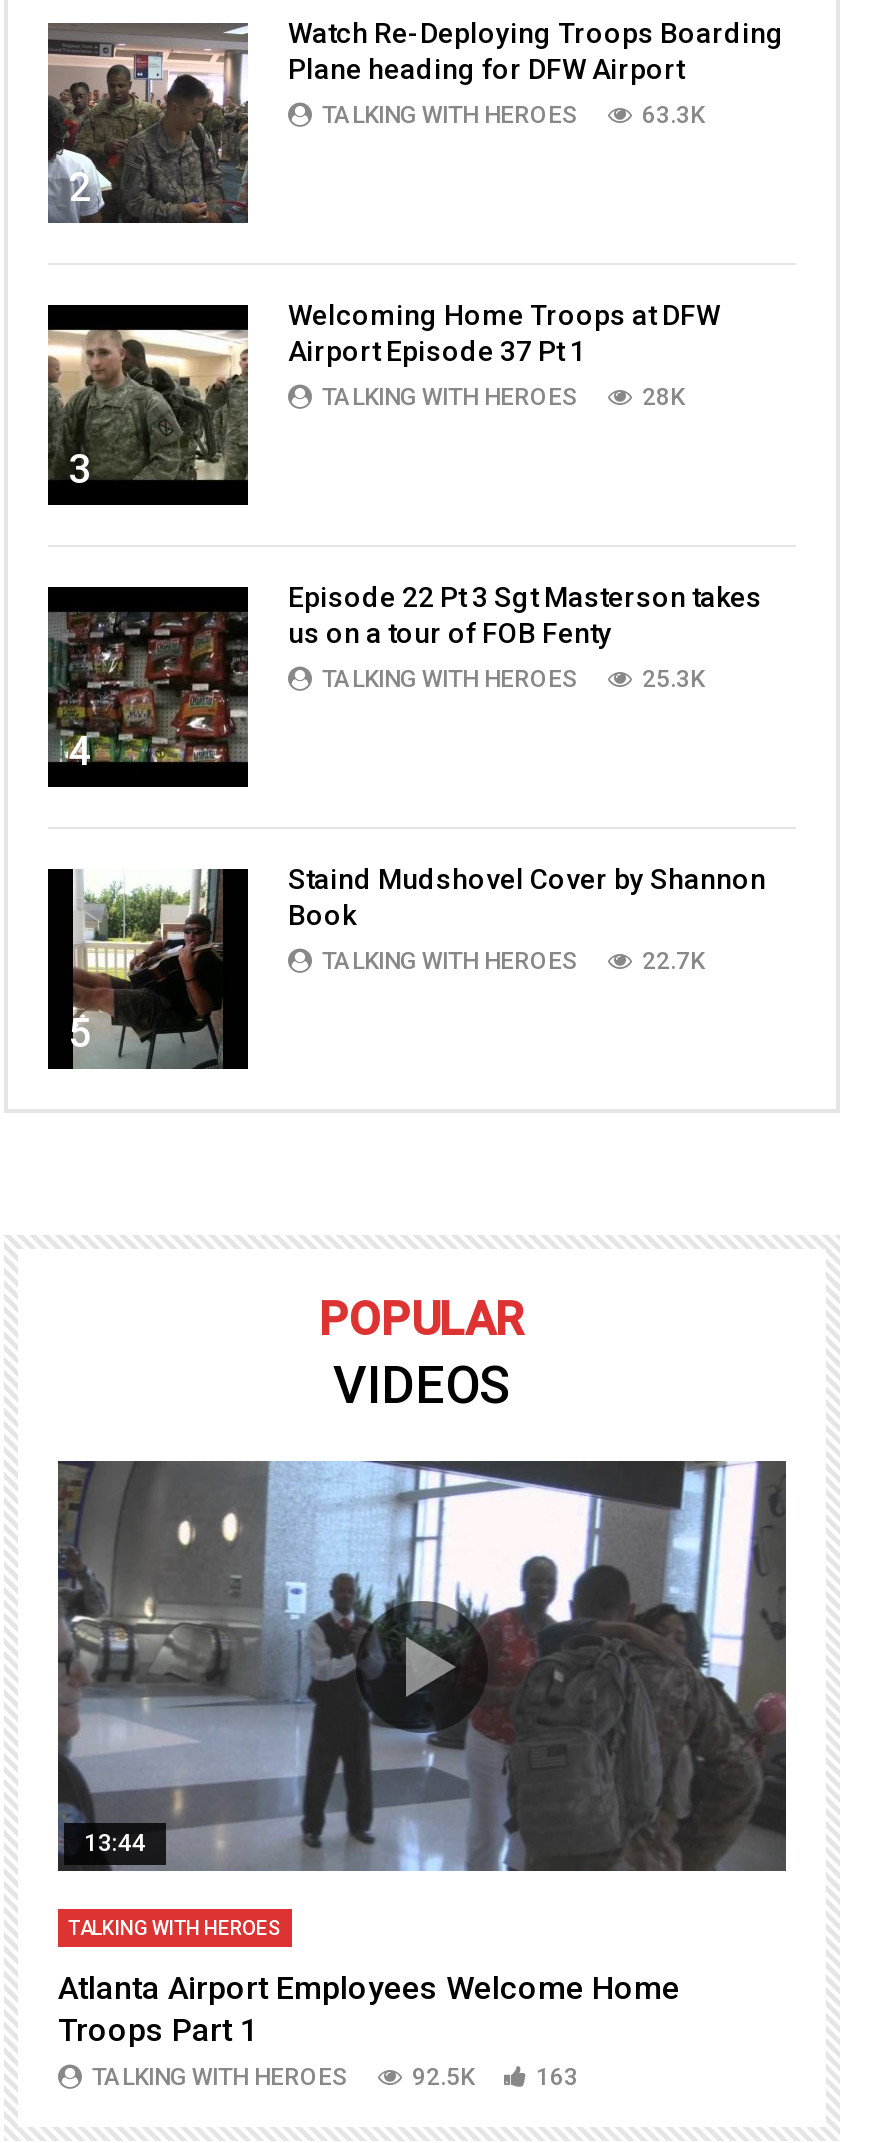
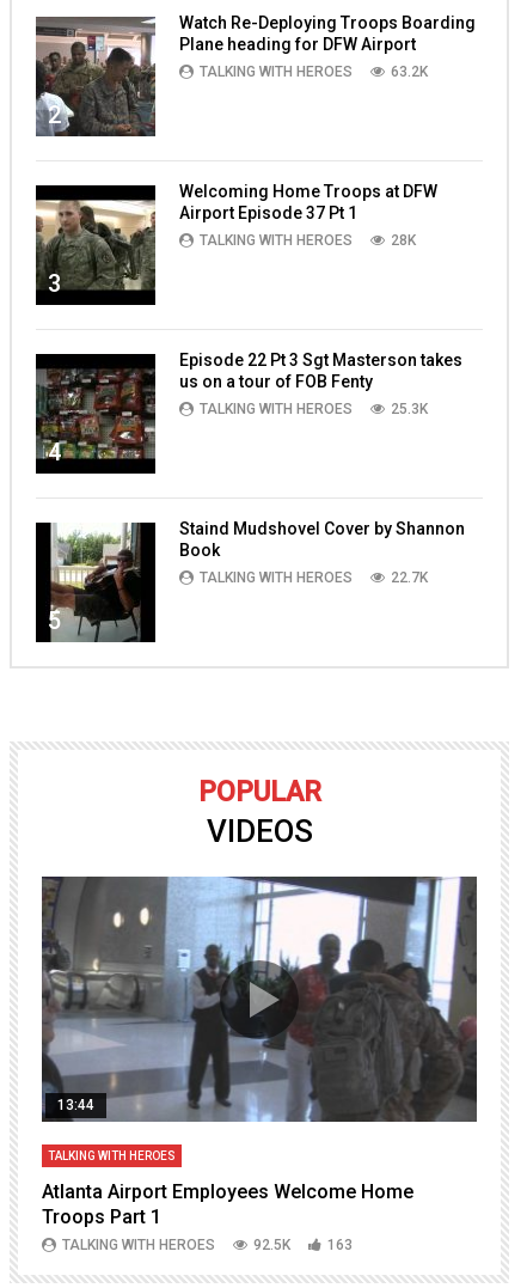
[642,101,704,129] 63.3K -> [391,64,428,80] 63.2K

